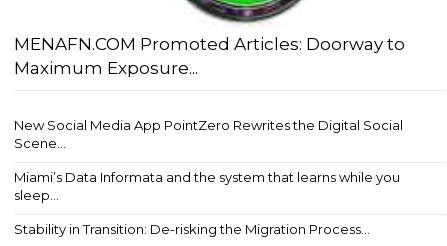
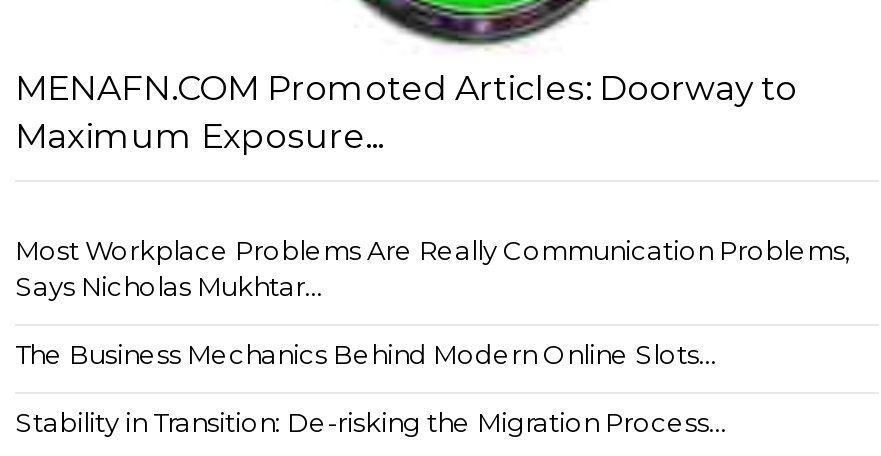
[14,117,403,151] New Social Media App PointZero Rewrites the Digital Social | Scene... -> [15,233,851,301] Most Workplace Problems Are Really Communication Problems, | Says Nicholas Mukhtar...
[14,169,400,203] Miami’s Data Informata and the system that learns while you | sleep... -> [15,337,717,369] The Business Mechanics Behind Modern Online Slots...

